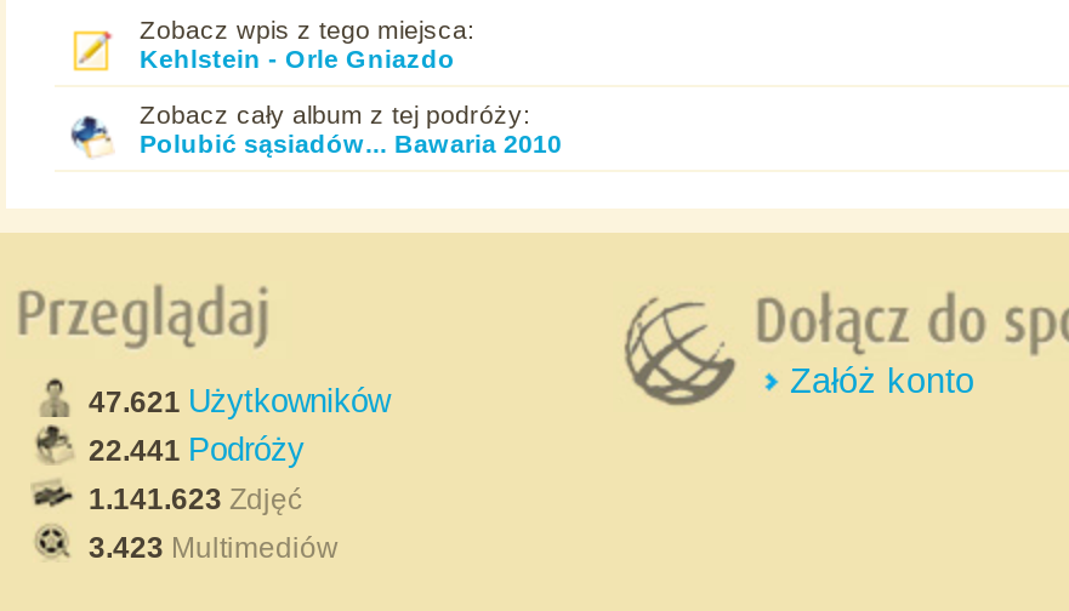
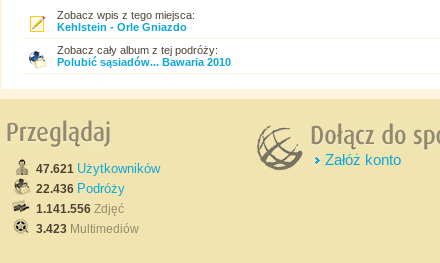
[89,432,305,468] 22.441 Podróży -> [36,181,125,196] 22.436 Podróży
[89,482,302,516] 1.141.623 Zdjęć -> [36,202,124,216] 1.141.556 Zdjęć

